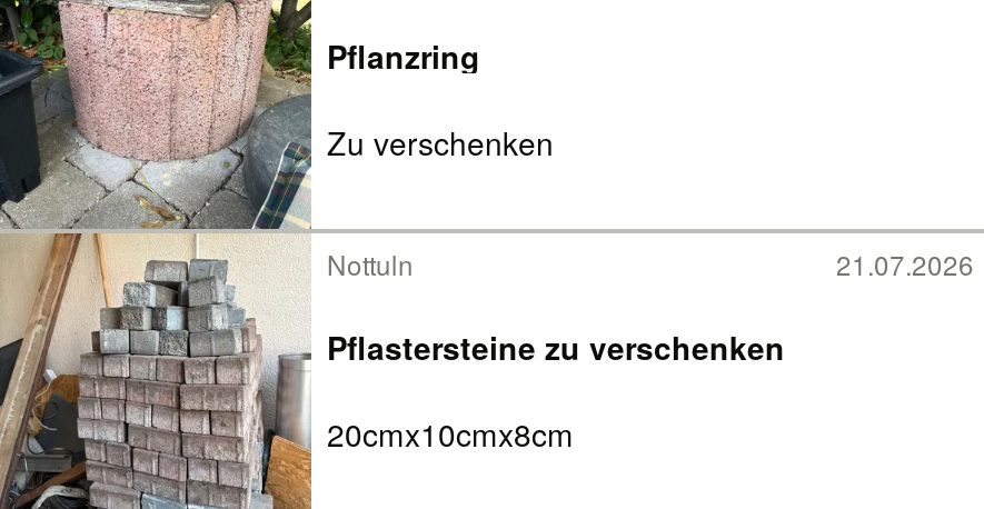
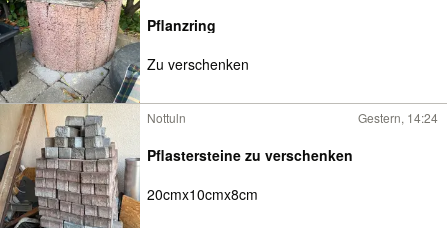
[836,244,974,282] 21.07.2026 -> [358,109,438,126] Gestern, 14:24

